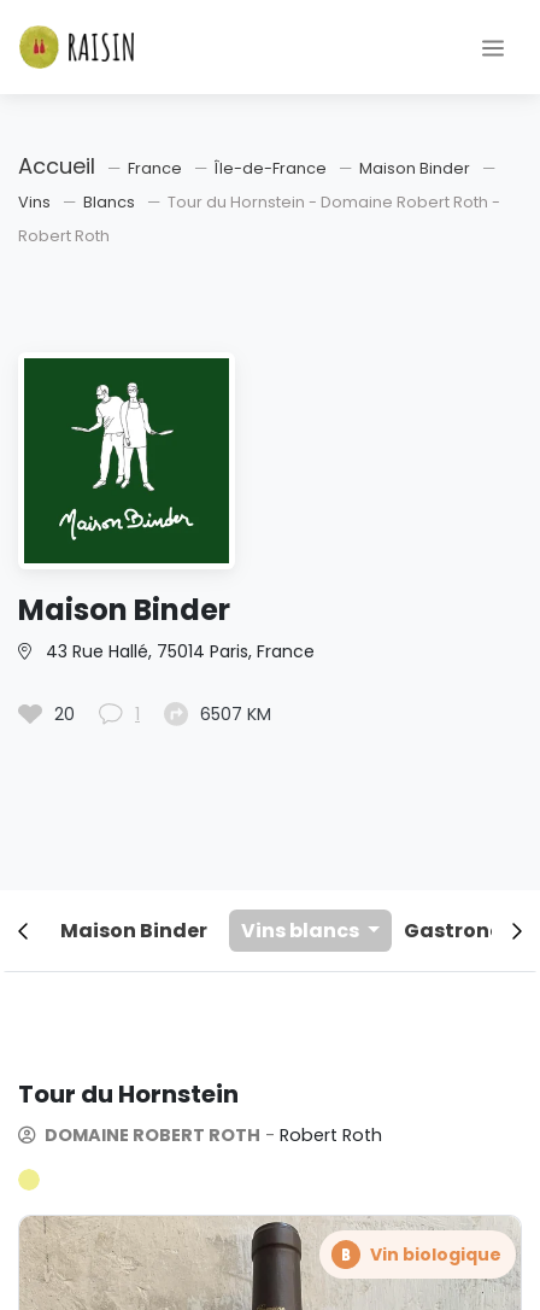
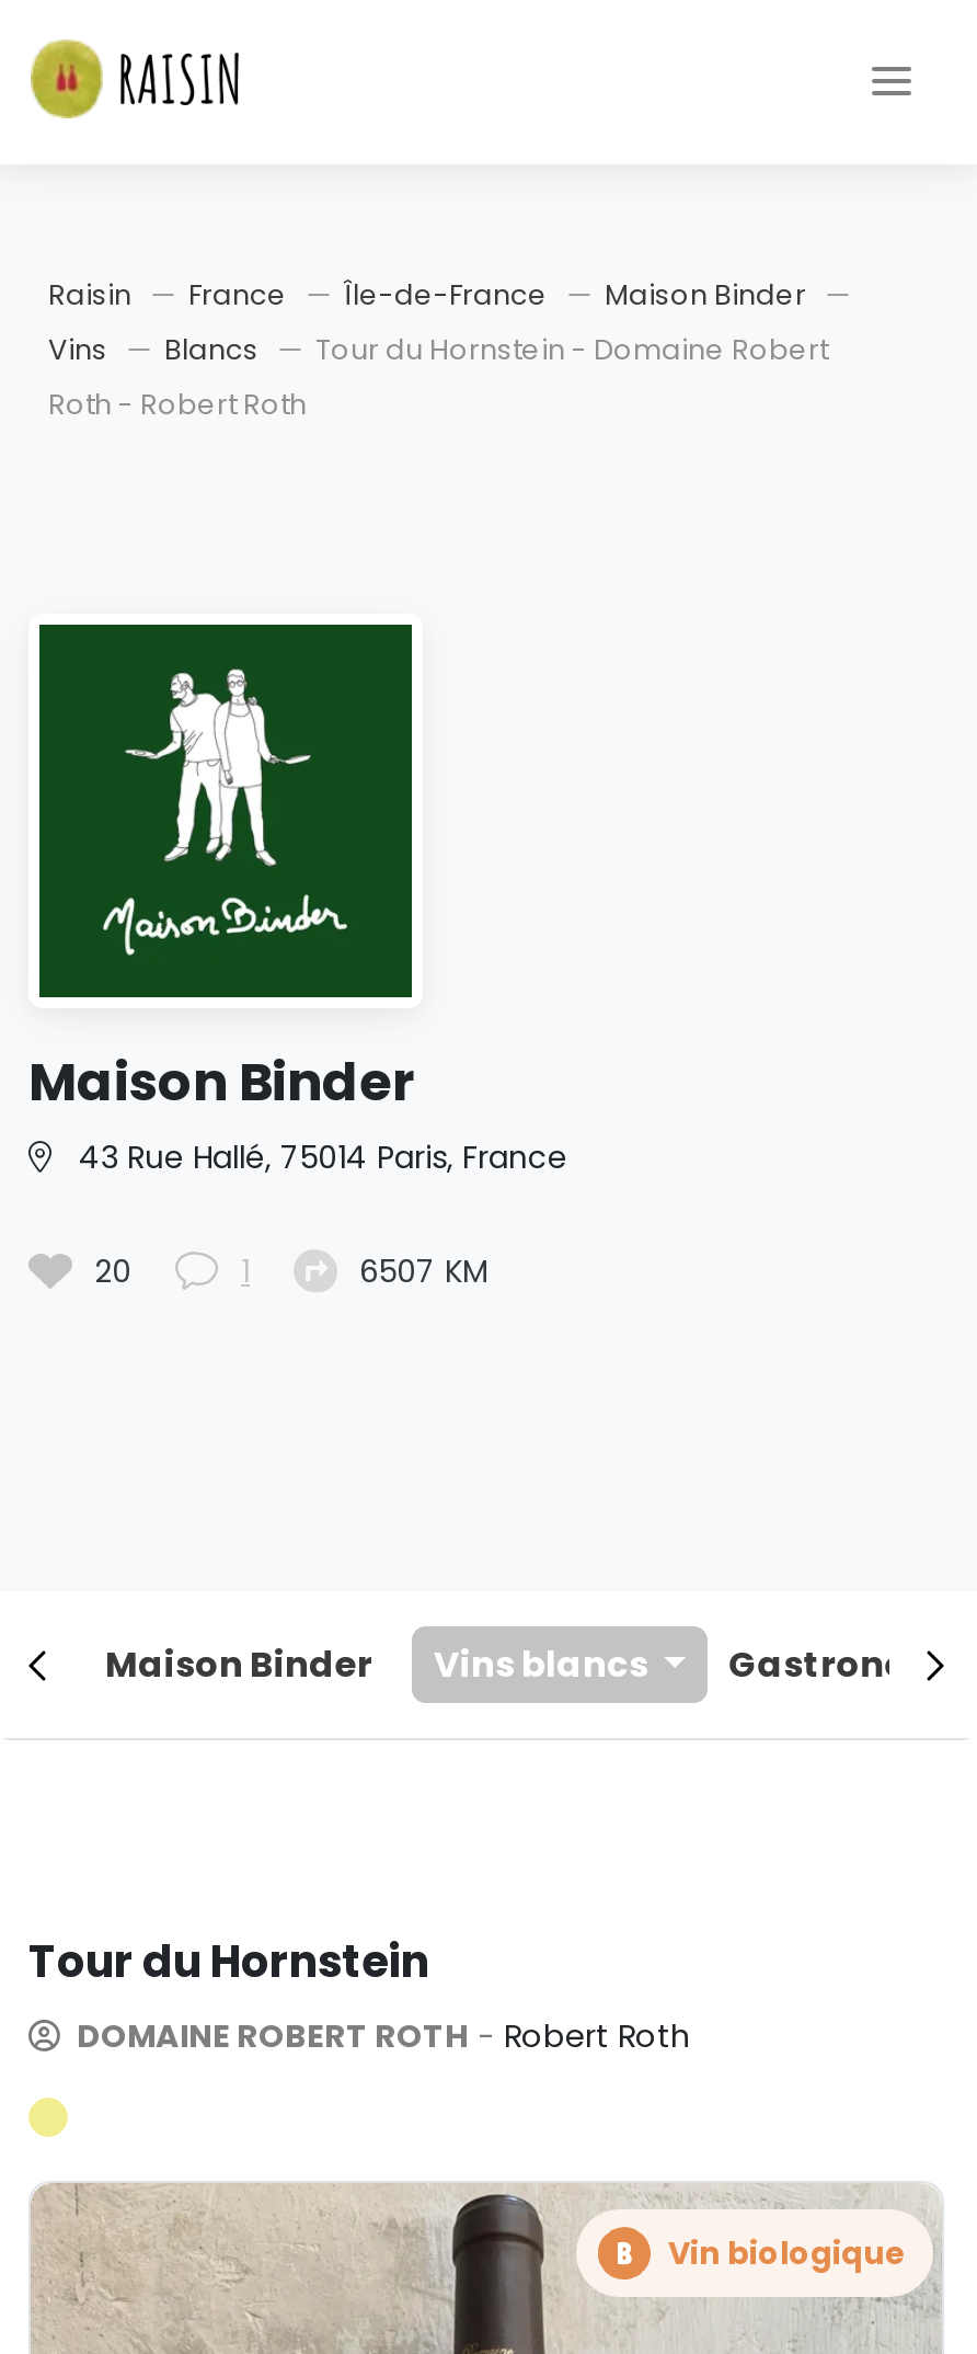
[18,151,95,181] Accueil -> [48,276,131,313] Raisin

